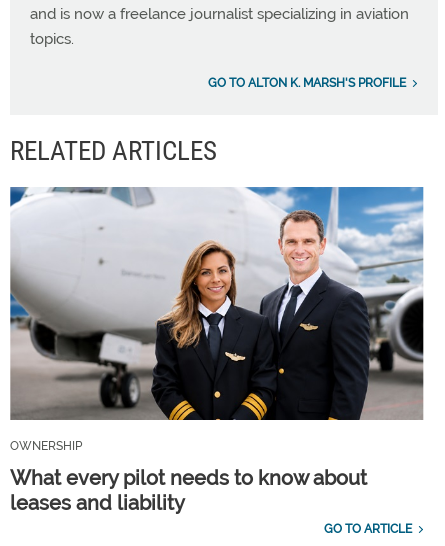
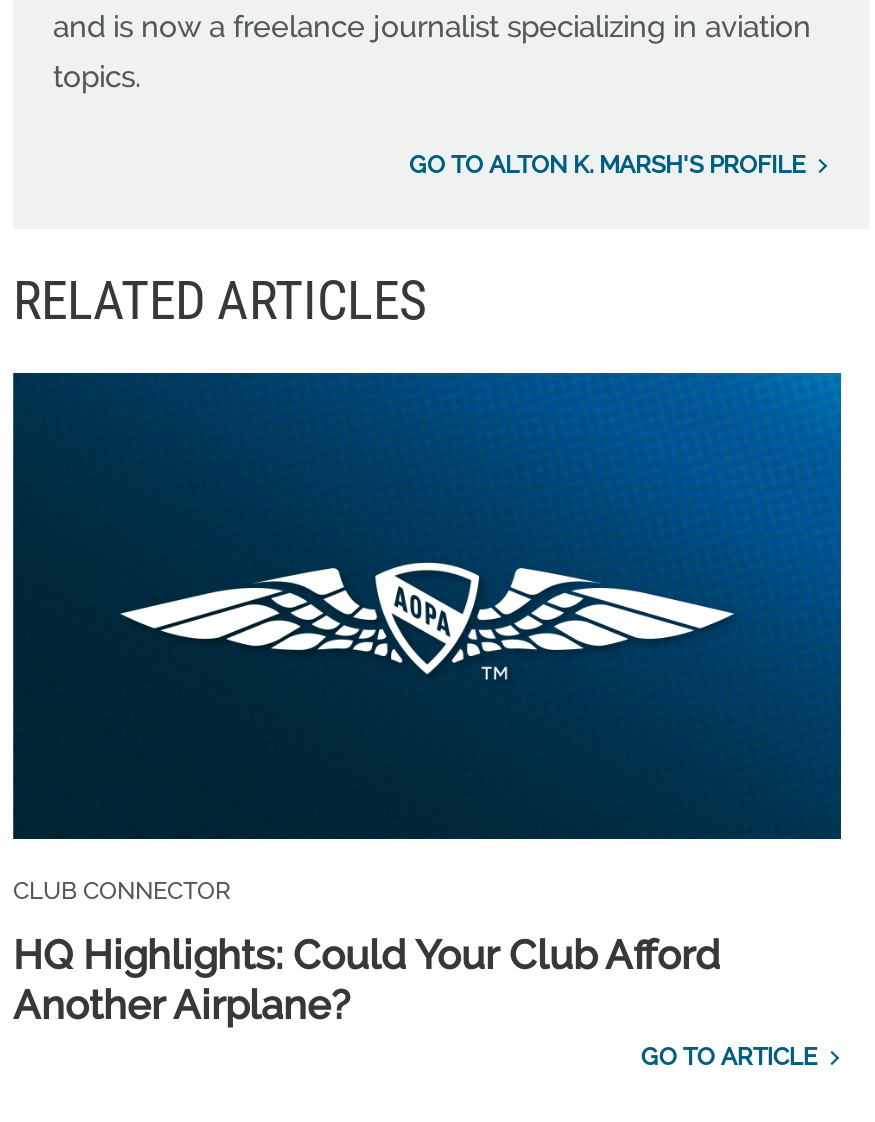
[9,186,424,453] [image] | OWNERSHIP -> [11,371,843,905] [image] | CLUB CONNECTOR
[10,466,367,515] What every pilot needs to know about | leases and liability -> [13,931,721,1029] HQ Highlights: Could Your Club Afford | Another Airplane?

